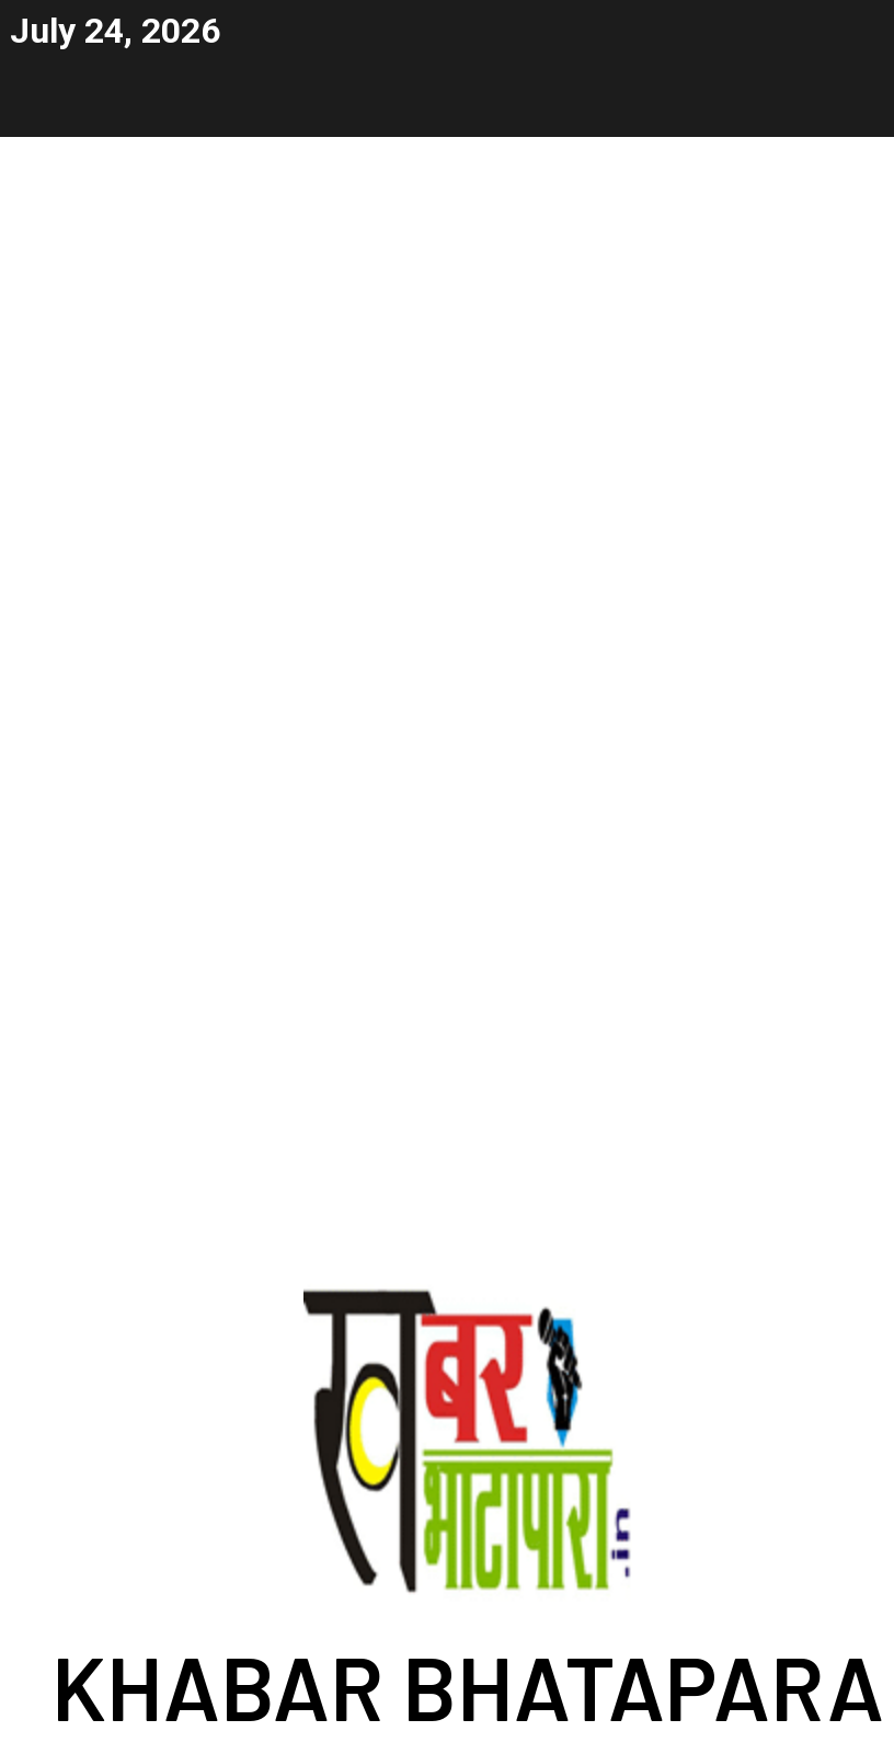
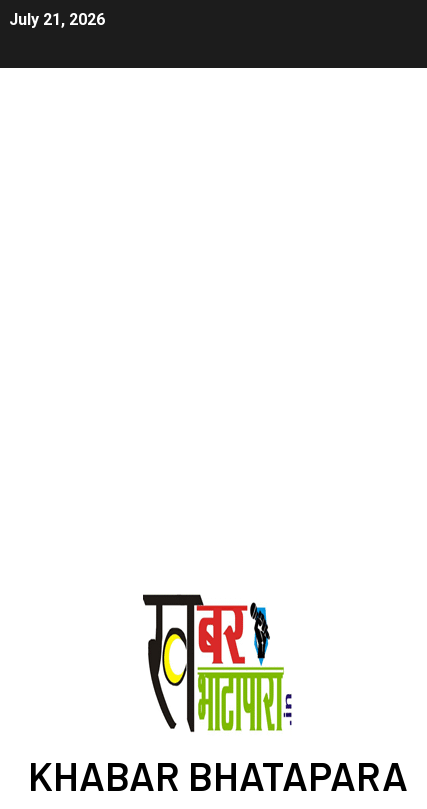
[10,11,220,52] July 24, 2026 -> [9,10,105,29] July 21, 2026

